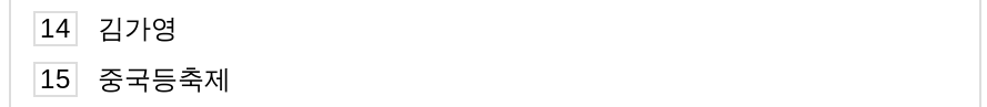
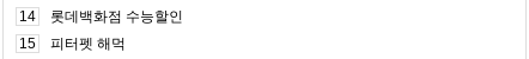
[98,13,178,44] 김가영 -> [50,8,183,25] 롯데백화점 수능할인
[98,64,231,95] 중국등축제 -> [50,35,126,52] 피터펫 해먹

